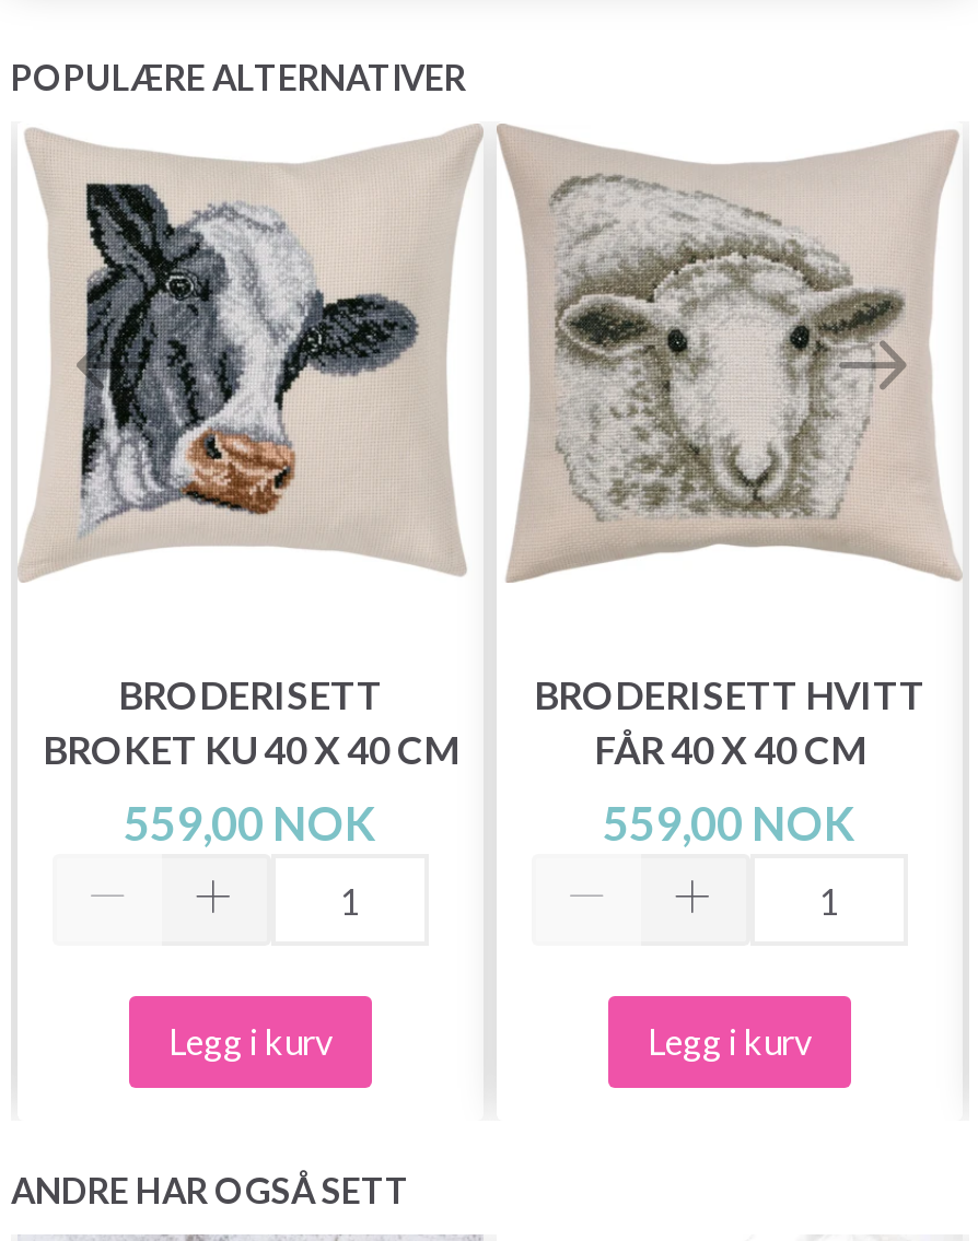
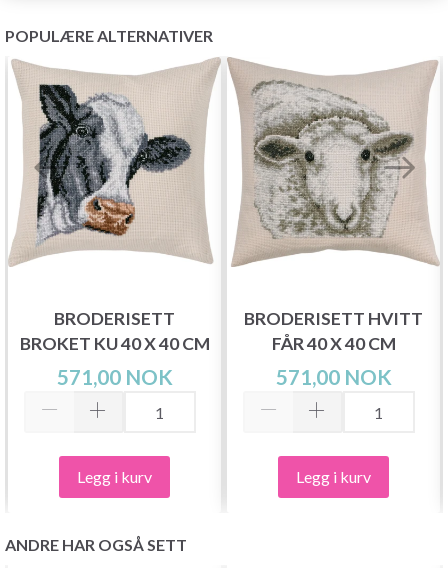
[124,795,377,850] 559,00 NOK -> [56,364,172,389] 571,00 NOK
[603,795,857,850] 559,00 NOK -> [275,364,391,389] 571,00 NOK

